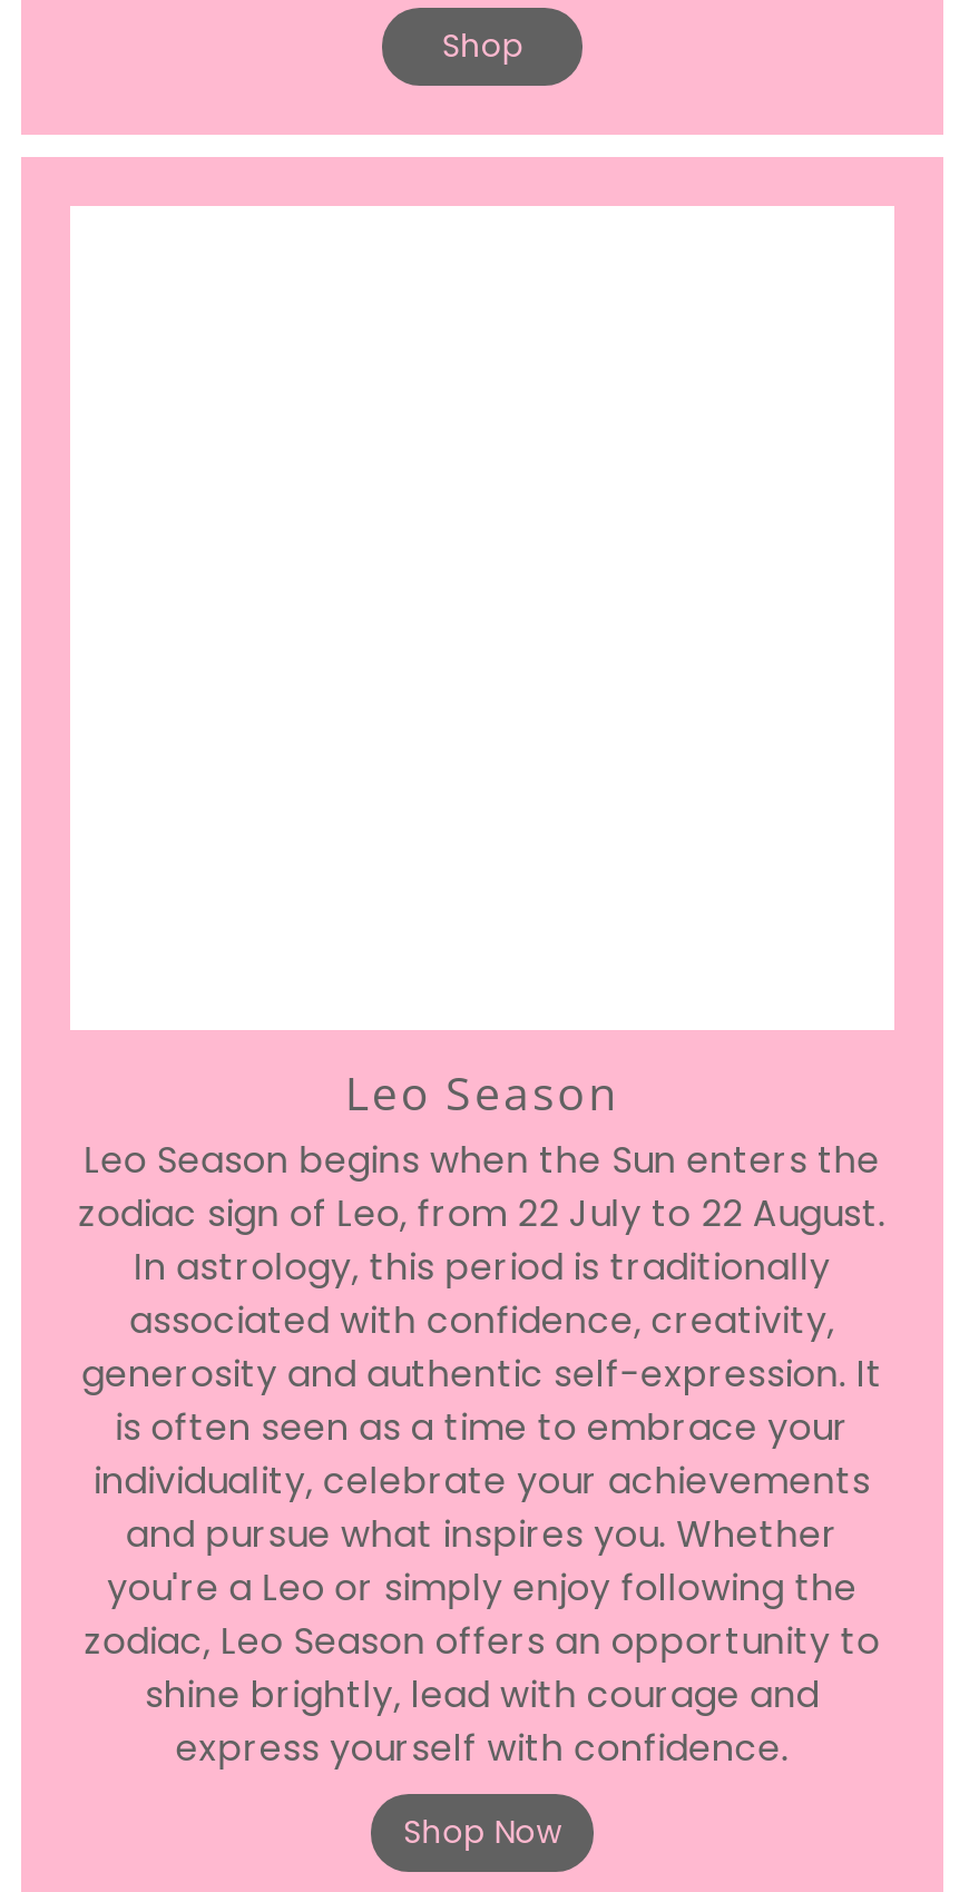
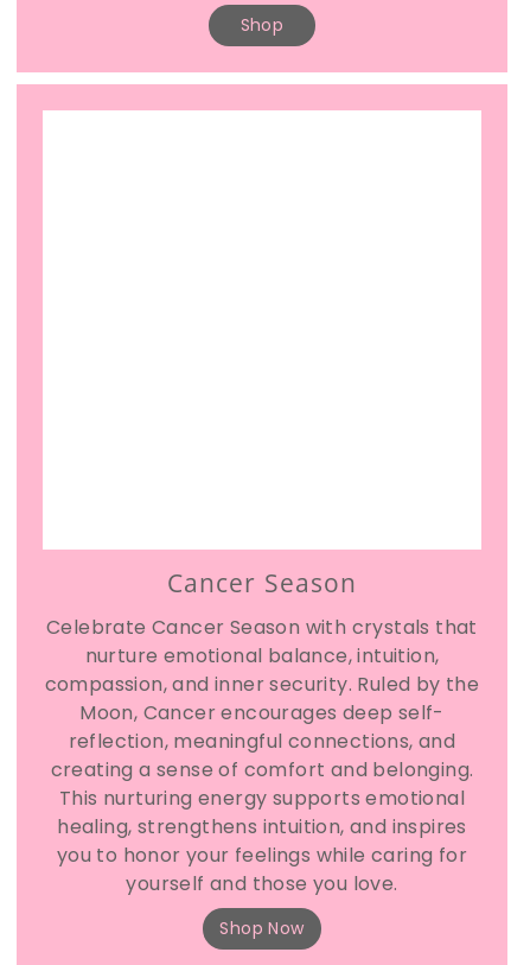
[79,1061,886,1774] Leo Season | Leo Season begins when the Sun enters the | zodiac sign of Leo, from 22 July to 22 August. | In astrology, this period is traditionally | associated with confidence, creativity, | generosity and authentic self-expression. It | is often seen as a time to embrace your | individuality, celebrate your achievements | and pursue what inspires you. Whether | you're a Leo or simply enjoy following the | zodiac, Leo Season offers an opportunity to | shine brightly, lead with courage and | express yourself with confidence. -> [45,566,479,897] Cancer Season | Celebrate Cancer Season with crystals that | nurture emotional balance, intuition, | compassion, and inner security. Ruled by the | Moon, Cancer encourages deep self- | reflection, meaningful connections, and | creating a sense of comfort and belonging. | This nurturing energy supports emotional | healing, strengthens intuition, and inspires | you to honor your feelings while caring for | yourself and those you love.

